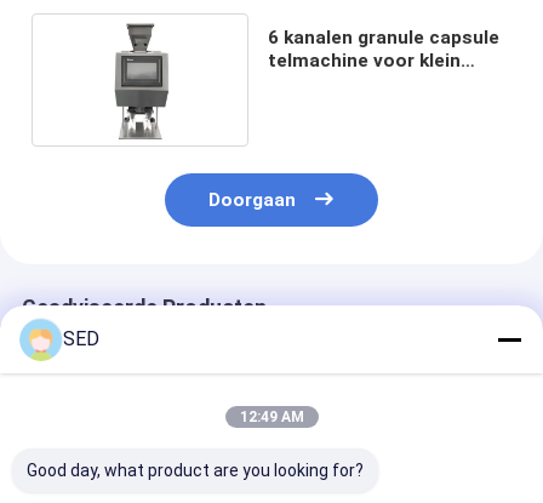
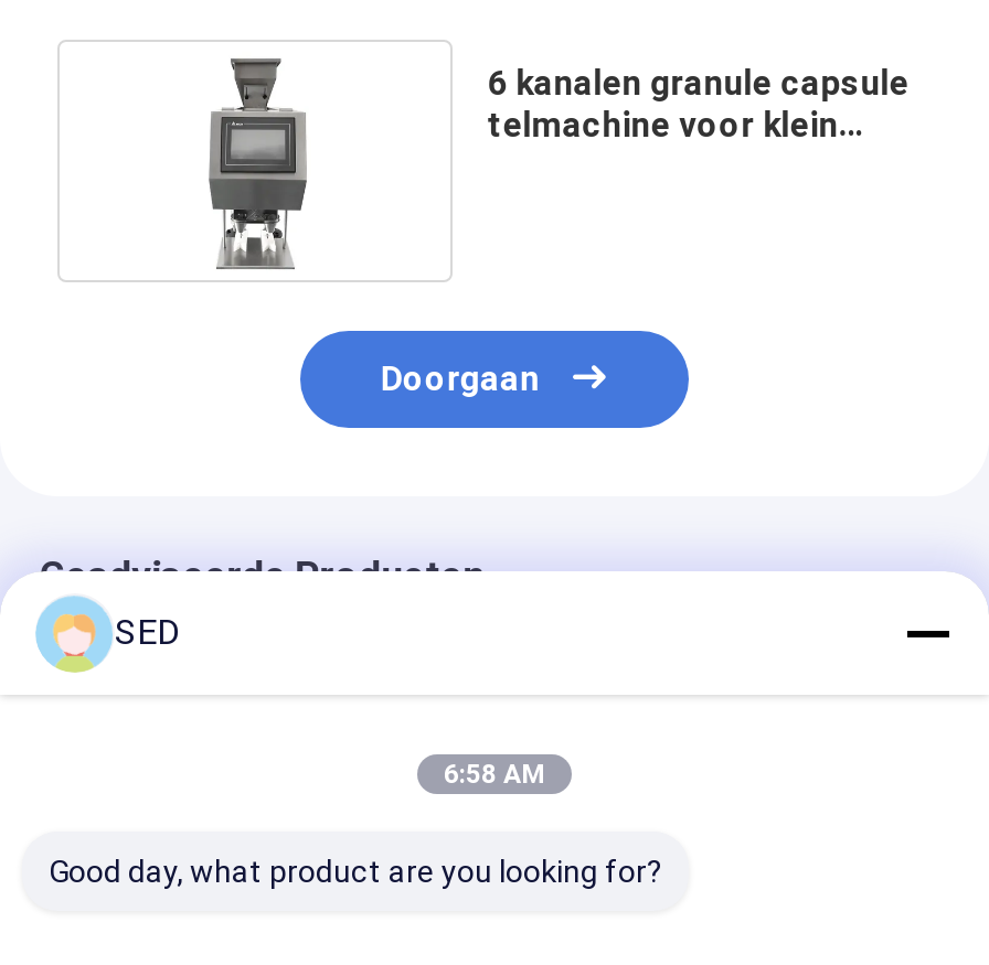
[239,408,304,425] 12:49 AM -> [444,759,545,790] 6:58 AM

